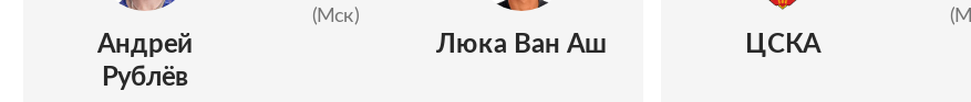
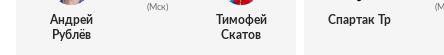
[436,31,607,57] Люка Ван Аш -> [215,14,266,41] Тимофей | Скатов
[745,31,820,57] ЦСКА -> [327,14,390,26] Спартак Тр

